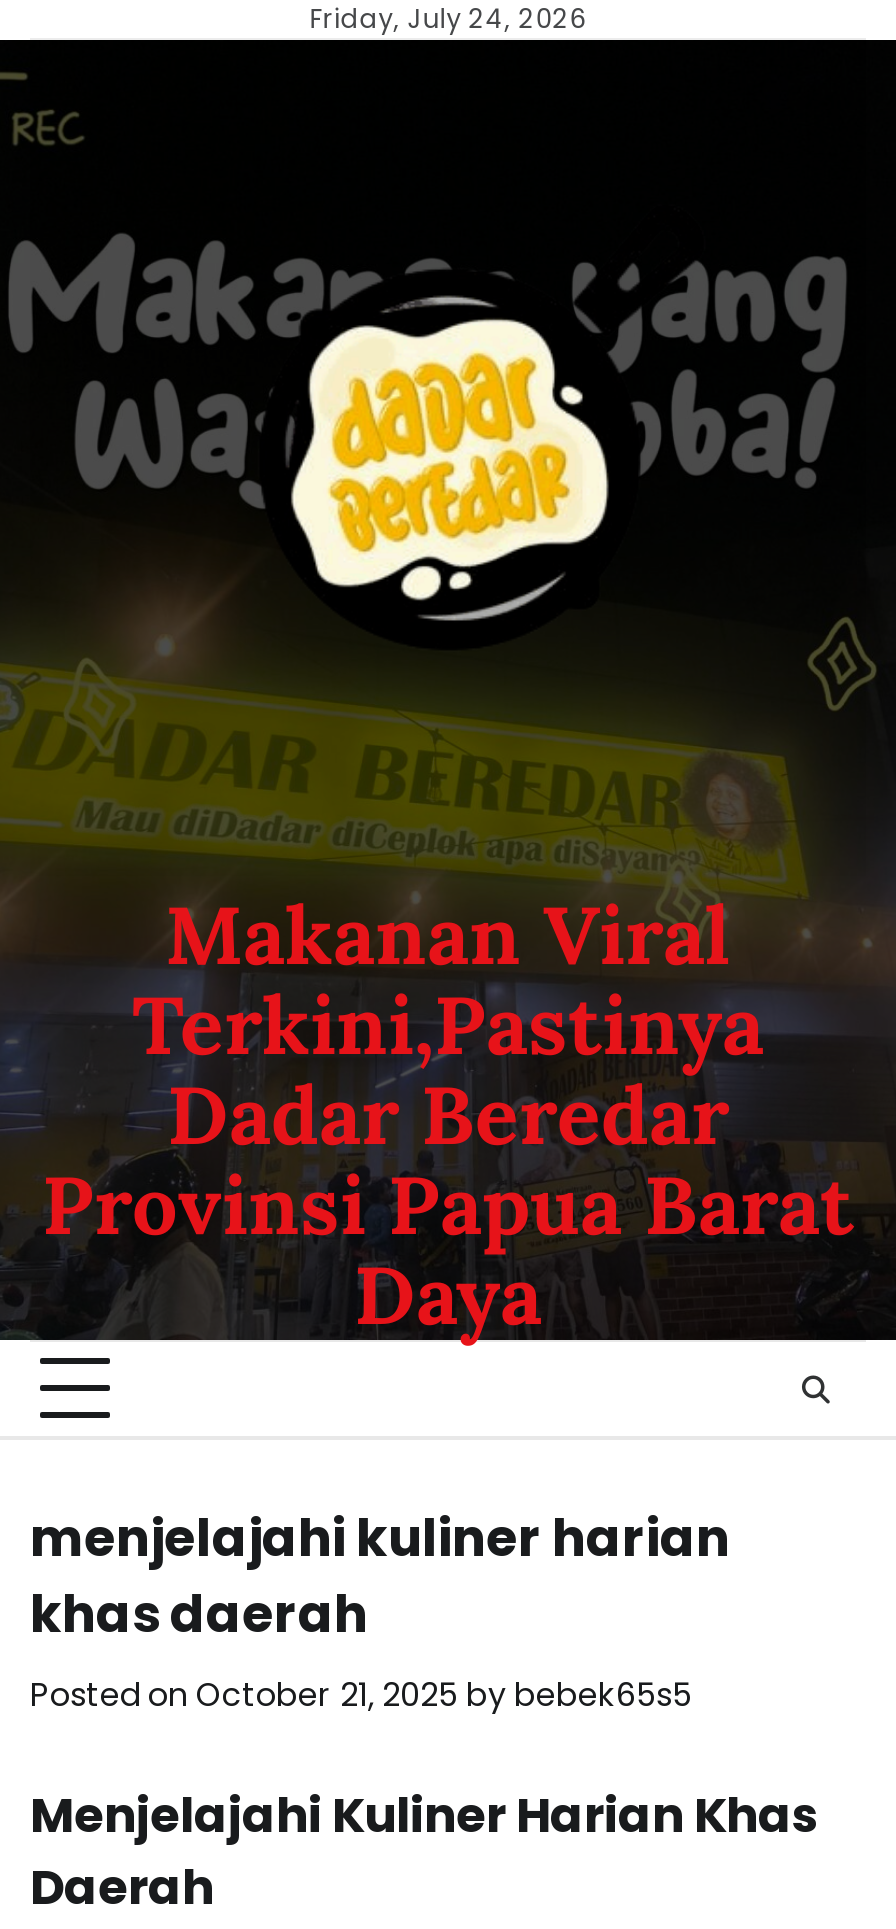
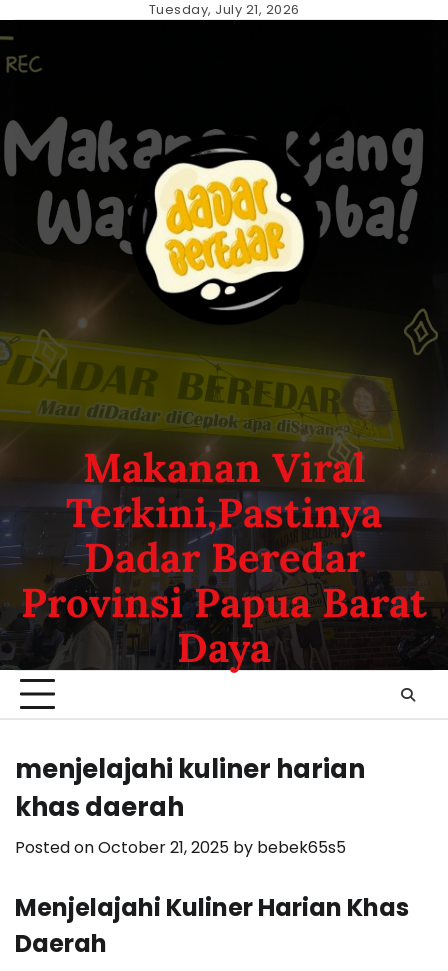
[310,0,586,38] Friday, July 24, 2026 -> [148,0,299,19] Tuesday, July 21, 2026

